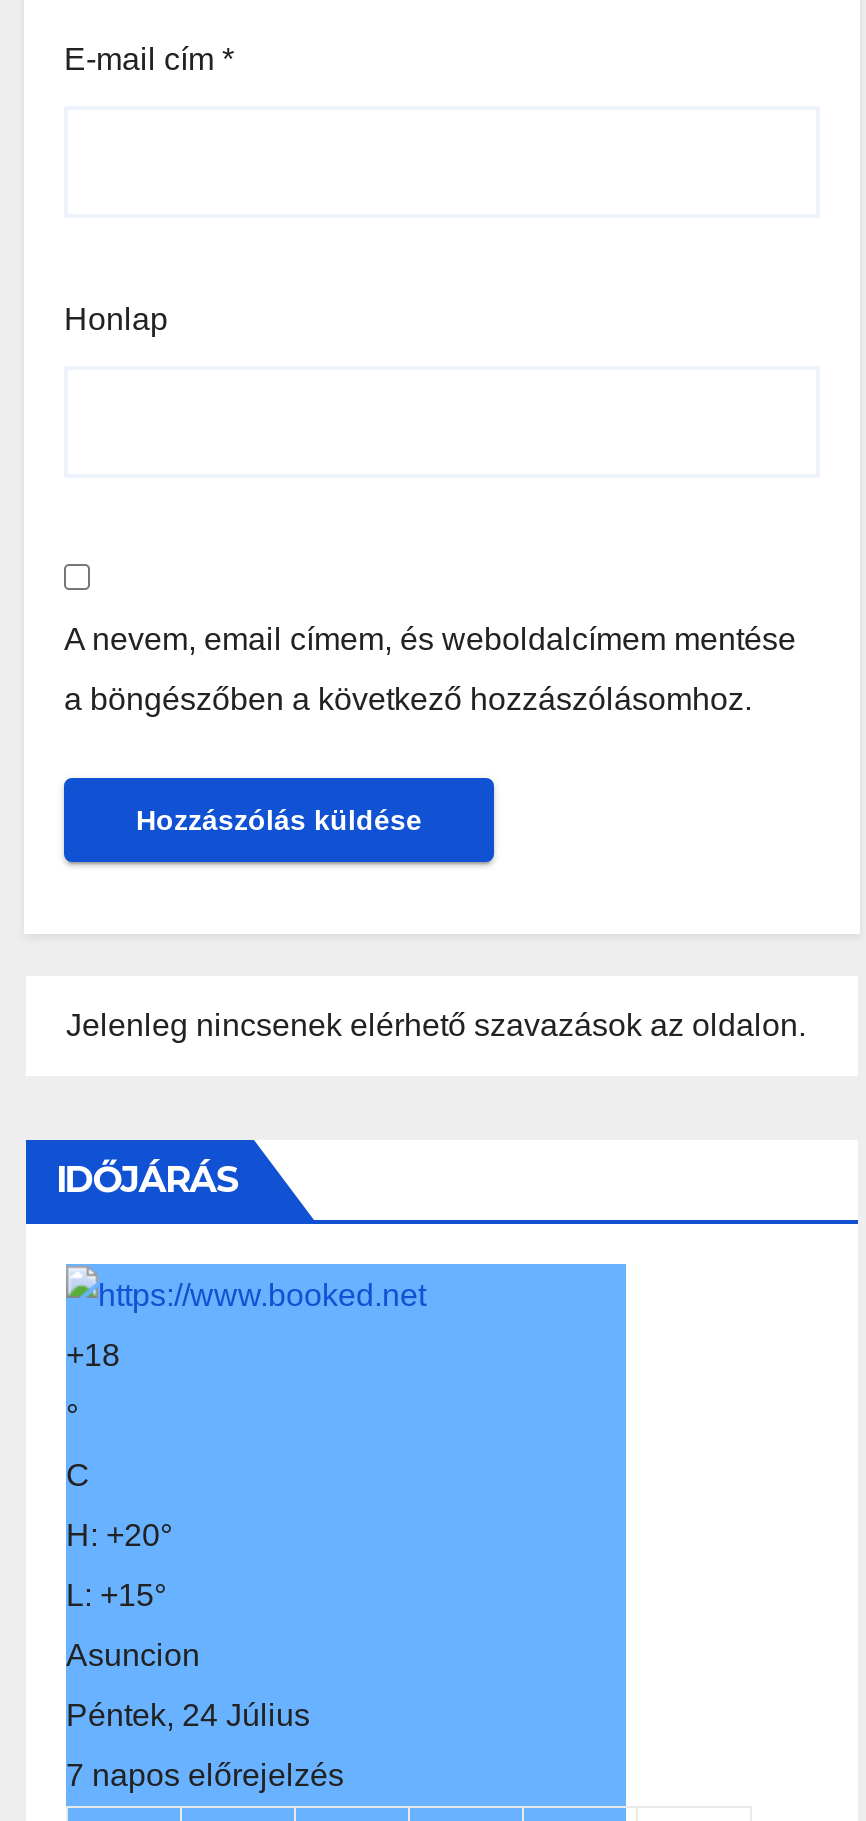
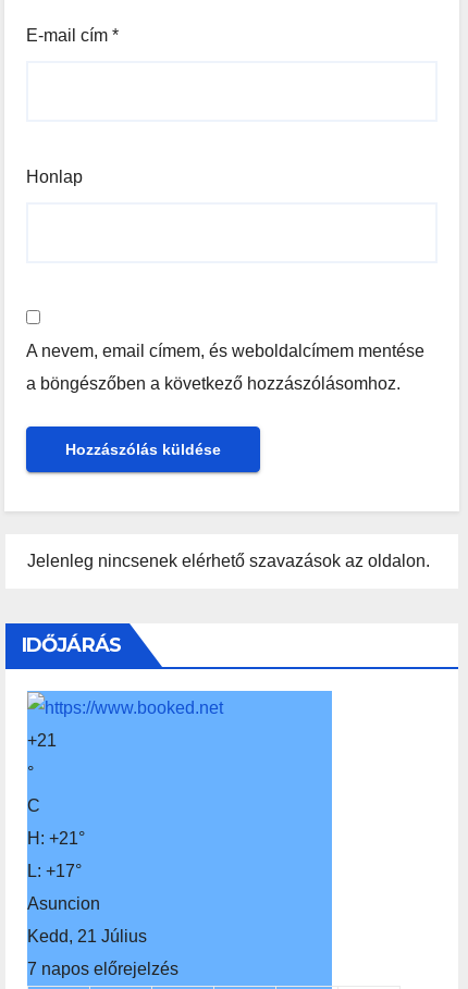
[66,1339,120,1373] +18 -> [27,731,57,750] +21
[66,1519,172,1553] H: +20° -> [27,829,85,848] H: +21°
[66,1579,166,1613] L: +15° -> [27,862,82,880] L: +17°
[66,1699,310,1733] Péntek, 24 Július -> [27,927,147,945] Kedd, 21 Július

